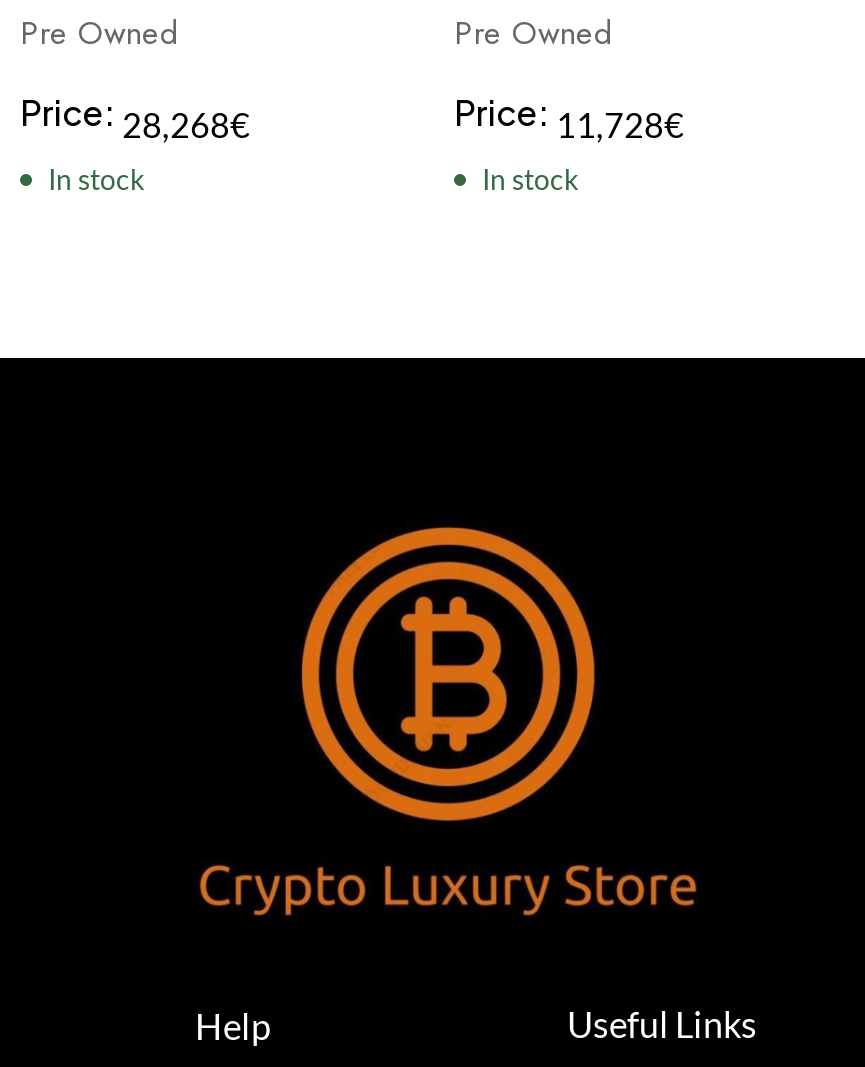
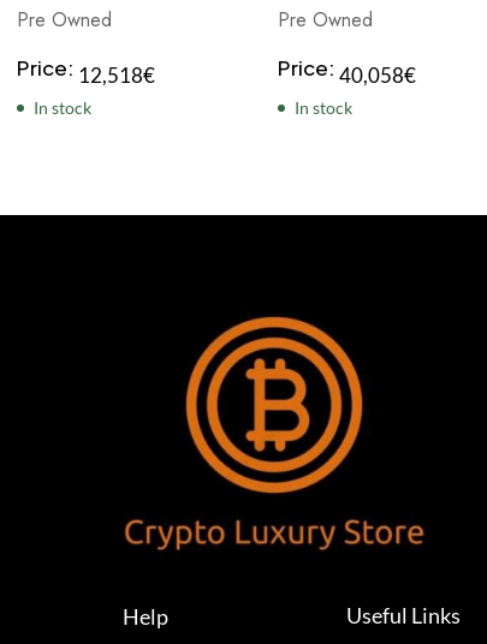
[20,90,250,146] Price: 28,268€ -> [17,54,155,88] Price: 12,518€
[454,90,684,146] Price: 11,728€ -> [278,54,416,88] Price: 40,058€

